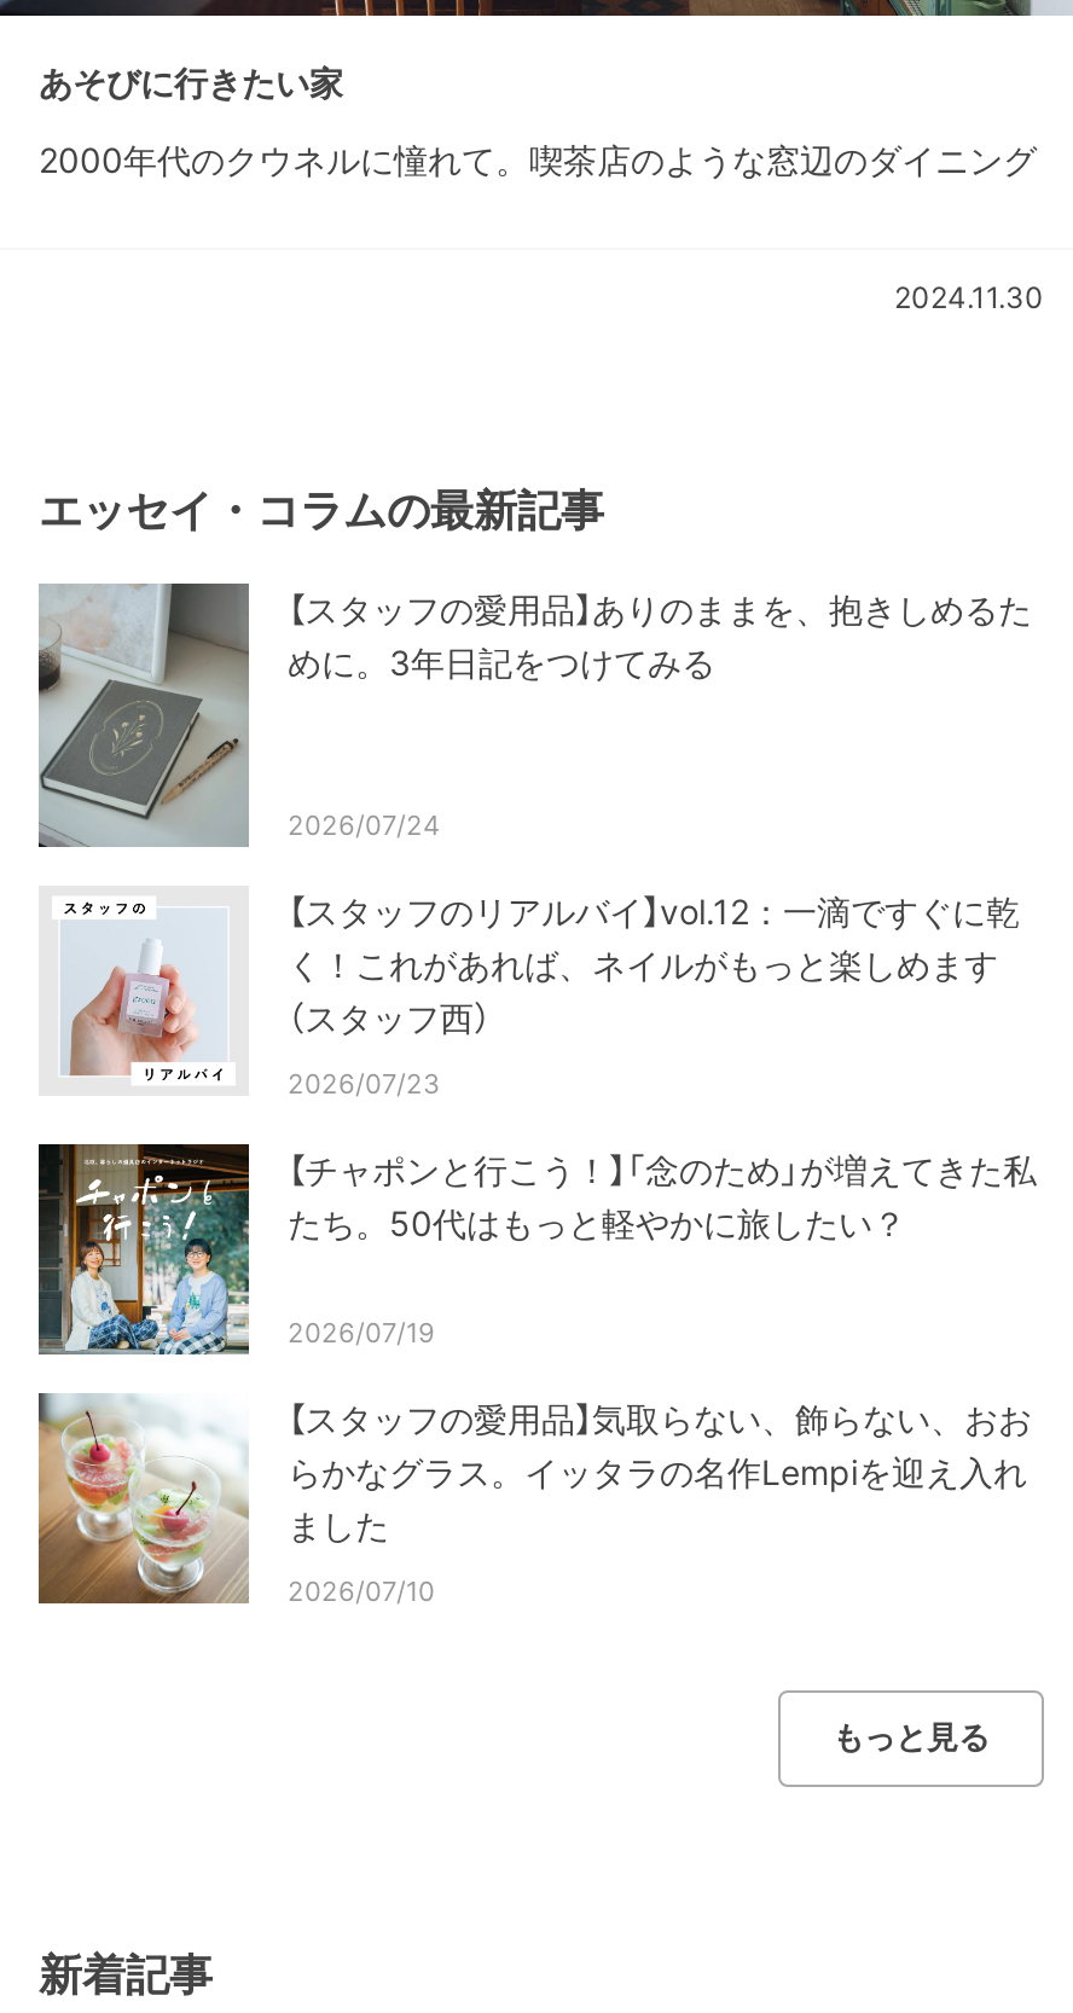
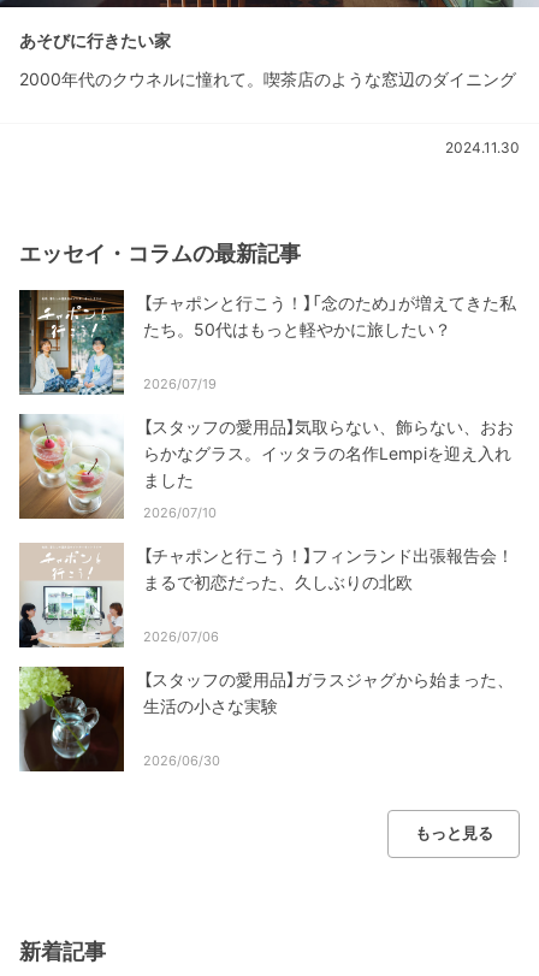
[36,582,1032,851] [image] | 【スタッフの愛用品】ありのままを、抱きしめるた | めに。3年日記をつけてみる -> none
[58,808,1020,1100] [image] | 2026/07/24 | 【スタッフのリアルバイ】vol.12：一滴ですぐに乾 | く！これがあれば、ネイルがもっと楽しめます | （スタッフ西） | 2026/07/23 -> none
moved [36,1143,1037,1608] -> [18,290,516,522]: [image] | 【チャポンと行こう！】「念のため」が増えてきた私 | たち。50代はもっと軽やかに旅したい？ | 2026/07/19 | 【スタッフの愛用品】気取らない、飾らない、おお | らかなグラス。イッタラの名作Lempiを迎え入れ | ました | 2026/07/10
none -> [18,543,514,769] [image] | 【チャポンと行こう！】フィンランド出張報告会！ | まるで初恋だった、久しぶりの北欧 | 2026/07/06 | 【スタッフの愛用品】ガラスジャグから始まった、 | 生活の小さな実験 | 2026/06/30
none -> [19,666,125,773] [image]

